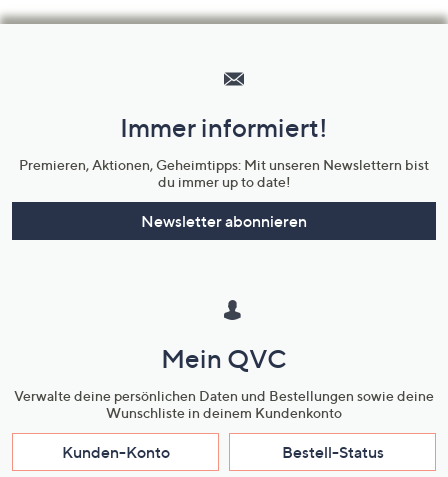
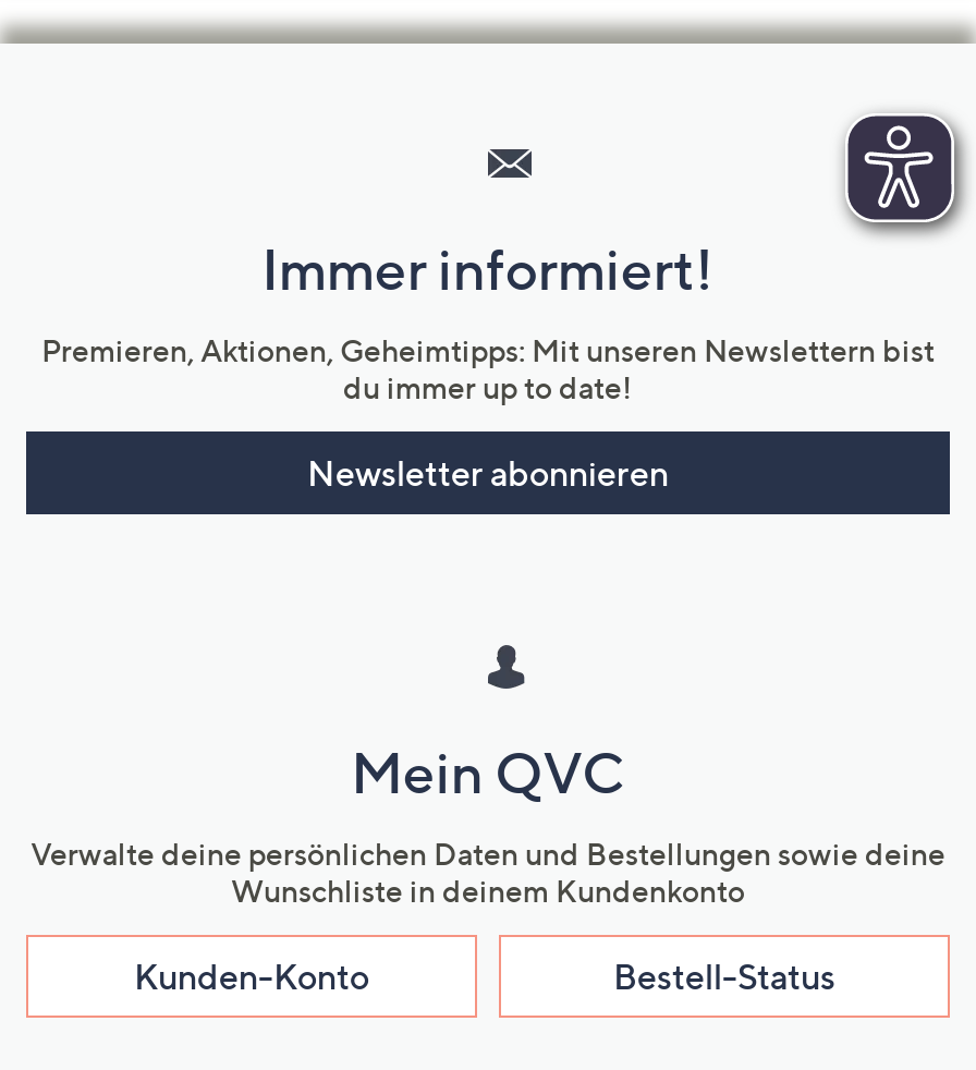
none -> [841,111,967,238] [image]

